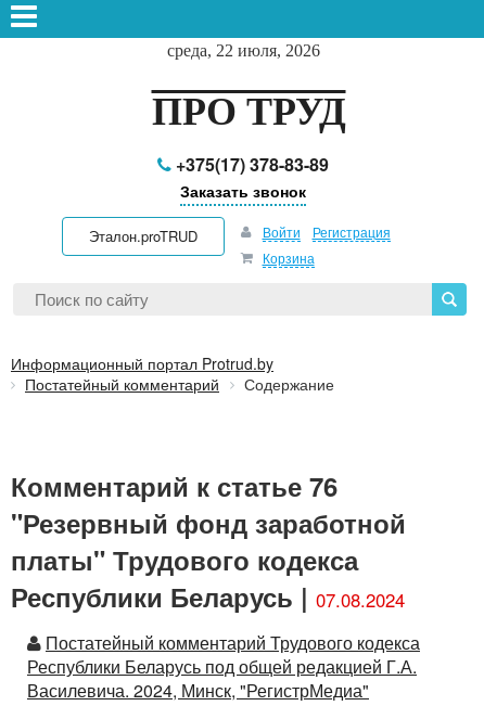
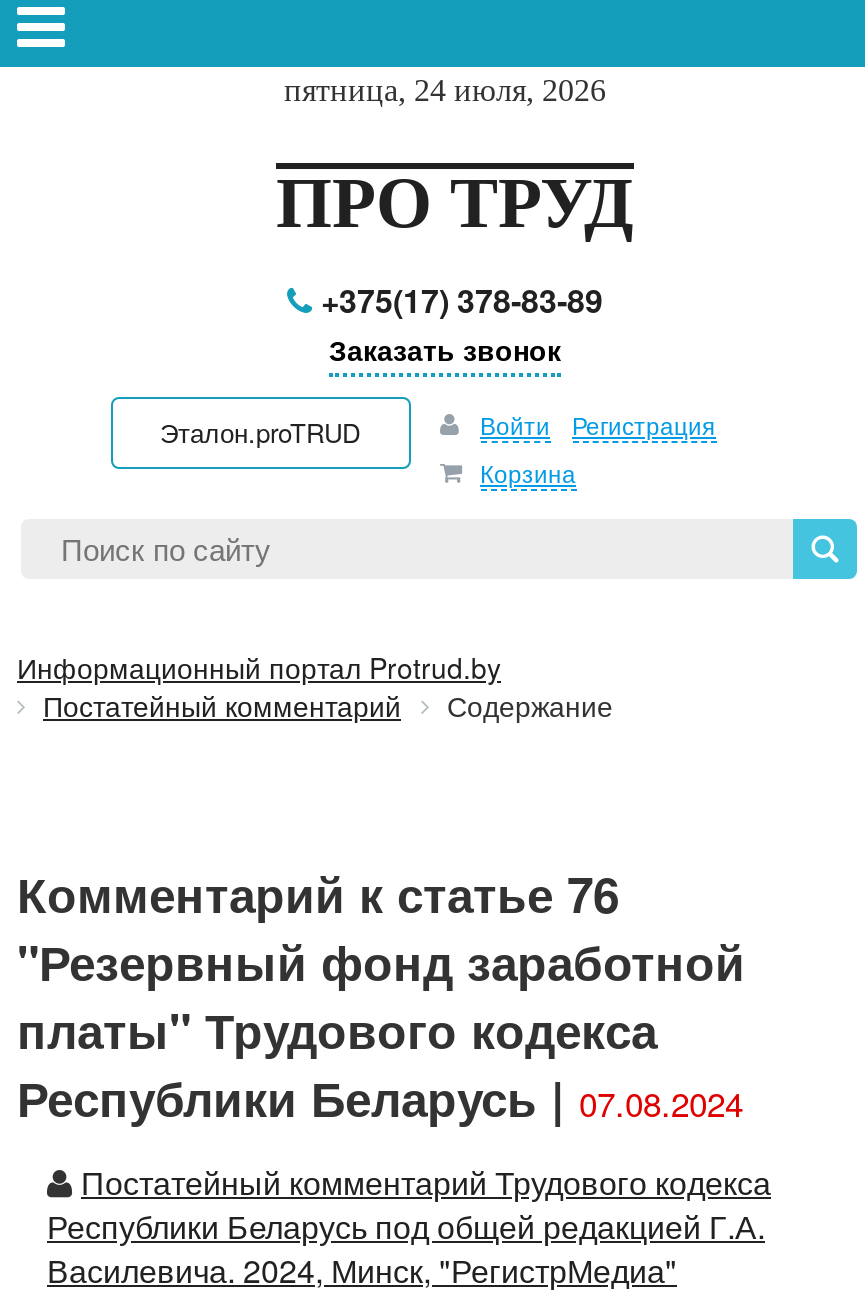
[167,41,320,60] среда, 22 июля, 2026 -> [284,73,606,107] пятница, 24 июля, 2026

